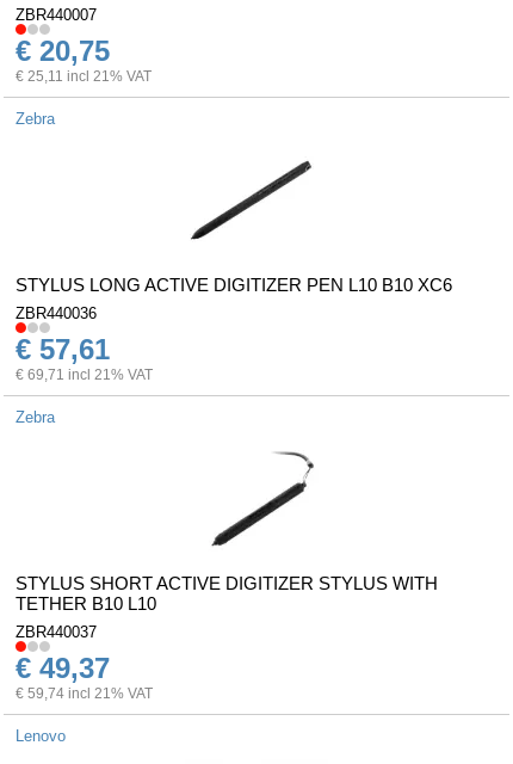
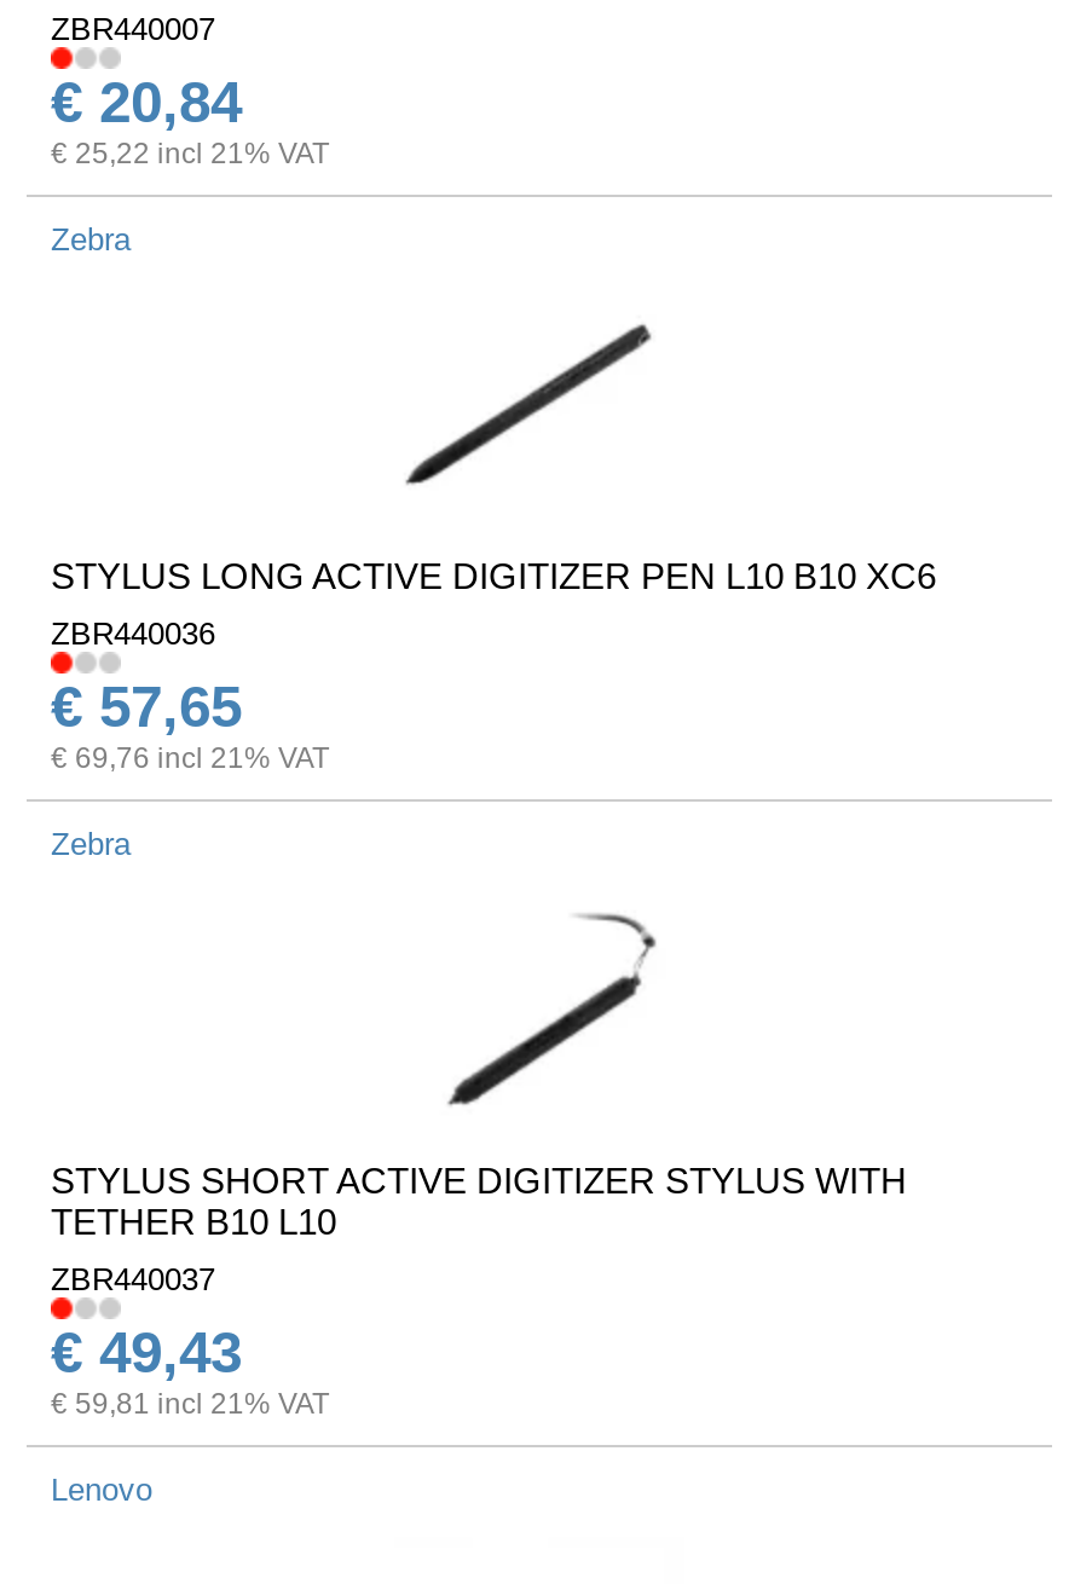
[16,35,110,67] € 20,75 -> [51,69,242,134] € 20,84
[16,68,152,85] € 25,11 incl 21% VAT -> [51,137,329,170] € 25,22 incl 21% VAT
[16,333,110,365] € 57,61 -> [51,674,242,739] € 57,65
[16,366,153,383] € 69,71 incl 21% VAT -> [51,741,329,775] € 69,76 incl 21% VAT
[16,652,110,684] € 49,37 -> [51,1319,242,1384] € 49,43
[16,685,153,702] € 59,74 incl 21% VAT -> [51,1387,329,1421] € 59,81 incl 21% VAT

